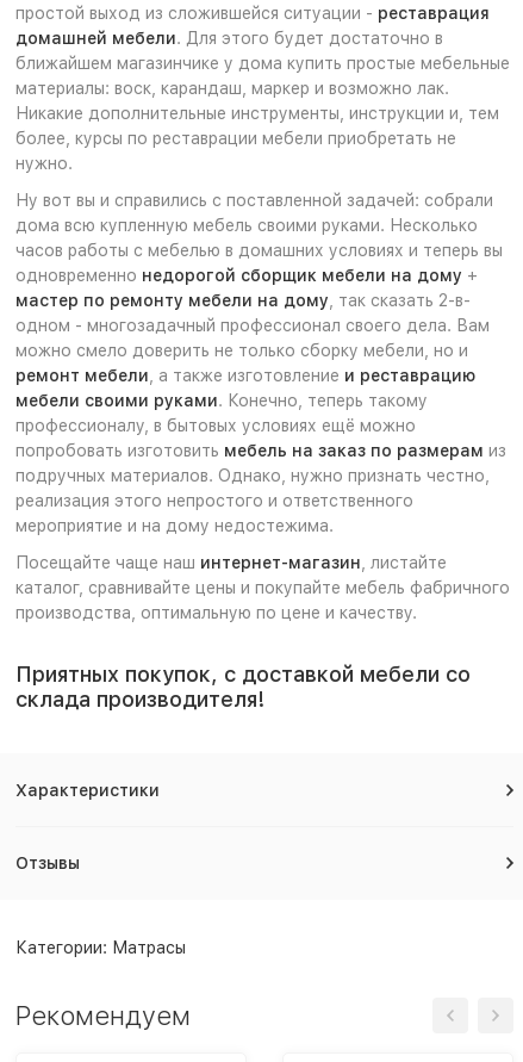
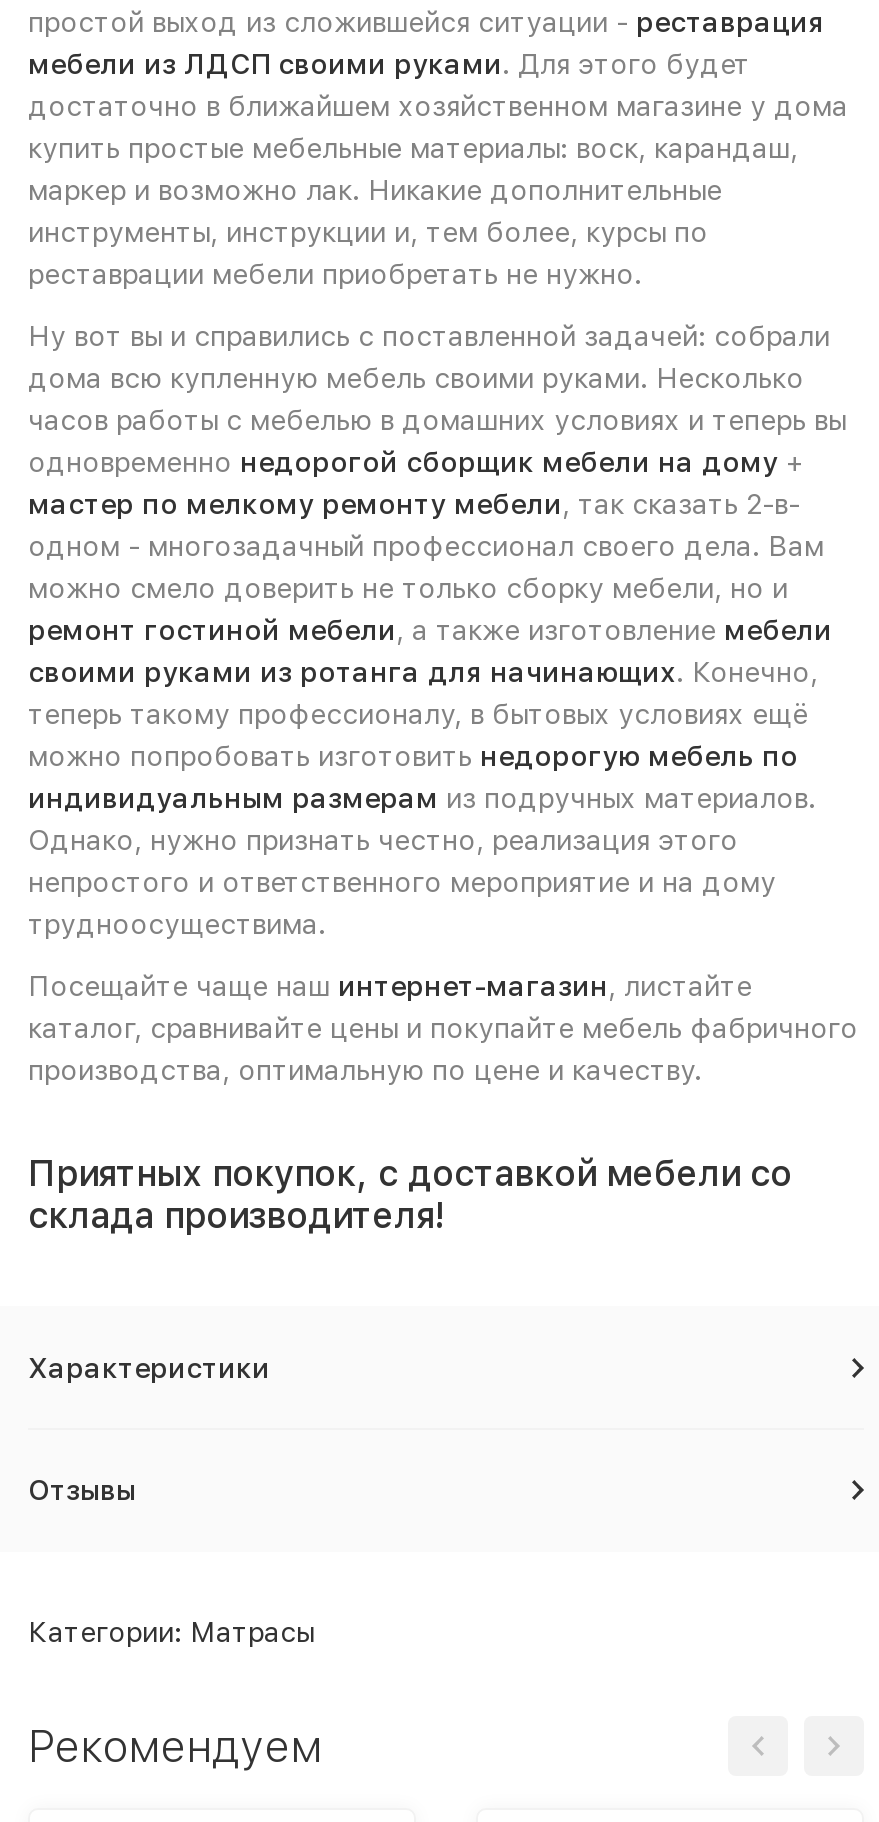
[15,28,510,172] домашней мебели. Для этого будет достаточно в | ближайшем магазинчике у дома купить простые мебельные | материалы: воск, карандаш, маркер и возможно лак. | Никакие дополнительные инструменты, инструкции и, тем | более, курсы по реставрации мебели приобретать не | нужно. -> [28,47,848,289] мебели из ЛДСП своими руками. Для этого будет | достаточно в ближайшем хозяйственном магазине у дома | купить простые мебельные материалы: воск, карандаш, | маркер и возможно лак. Никакие дополнительные | инструменты, инструкции и, тем более, курсы по | реставрации мебели приобретать не нужно.
[15,290,471,309] мастер по ремонту мебели на дому, так сказать 2-в- -> [28,487,800,519] мастер по мелкому ремонту мебели, так сказать 2-в-
[15,365,506,535] ремонт мебели, а также изготовление и реставрацию | мебели своими руками. Конечно, теперь такому | профессионалу, в бытовых условиях ещё можно | попробовать изготовить мебель на заказ по размерам из | подручных материалов. Однако, нужно признать честно, | реализация этого непростого и ответственного | мероприятие и на дому недостежима. -> [28,613,832,939] ремонт гостиной мебели, а также изготовление мебели | своими руками из ротанга для начинающих. Конечно, | теперь такому профессионалу, в бытовых условиях ещё | можно попробовать изготовить недорогую мебель по | индивидуальным размерам из подручных материалов. | Однако, нужно признать честно, реализация этого | непростого и ответственного мероприятие и на дому | трудноосуществима.

